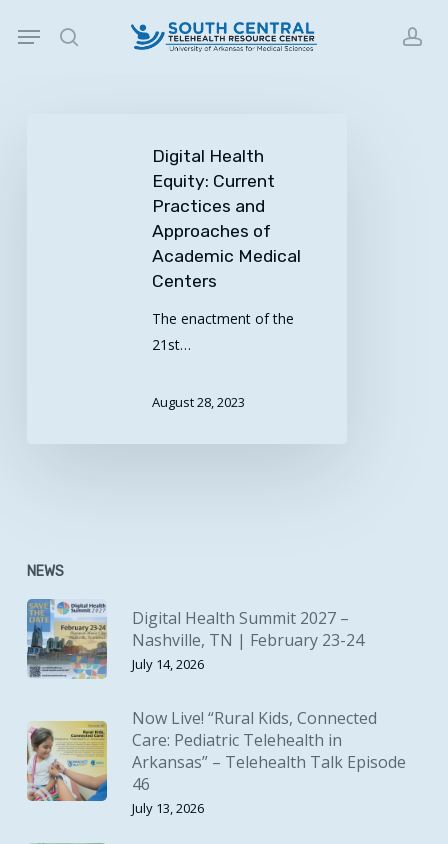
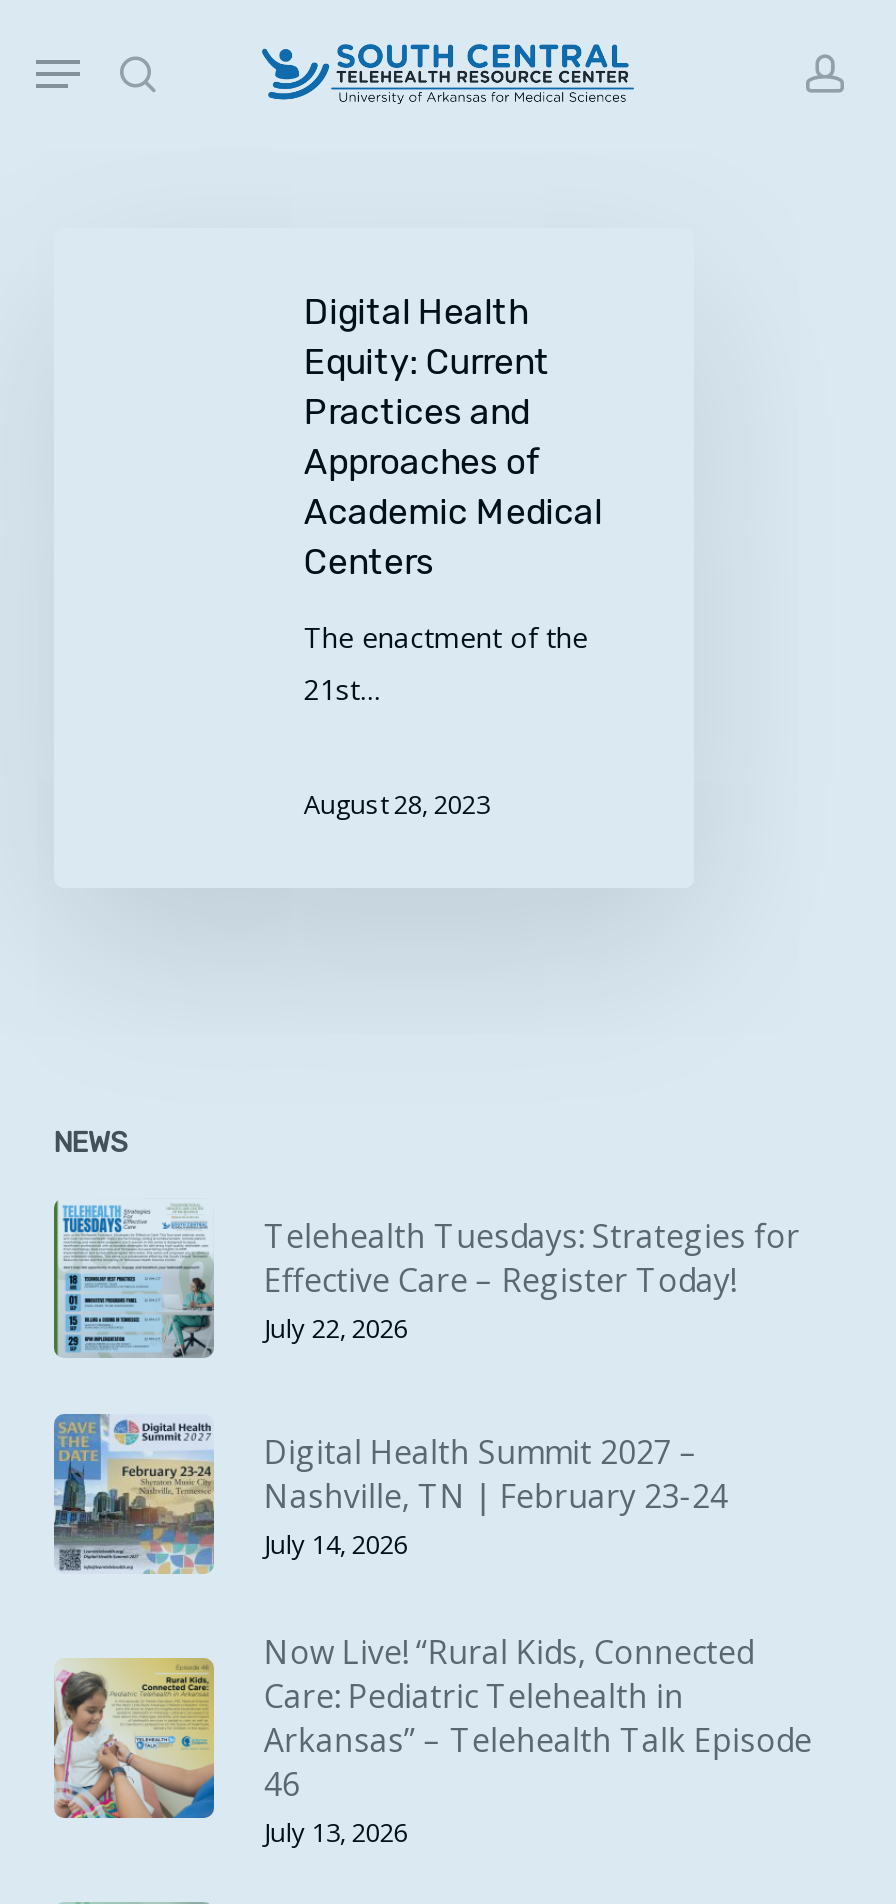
none -> [52,1200,800,1360] [image] | Telehealth Tuesdays: Strategies for | Effective Care – Register Today! | July 22, 2026

